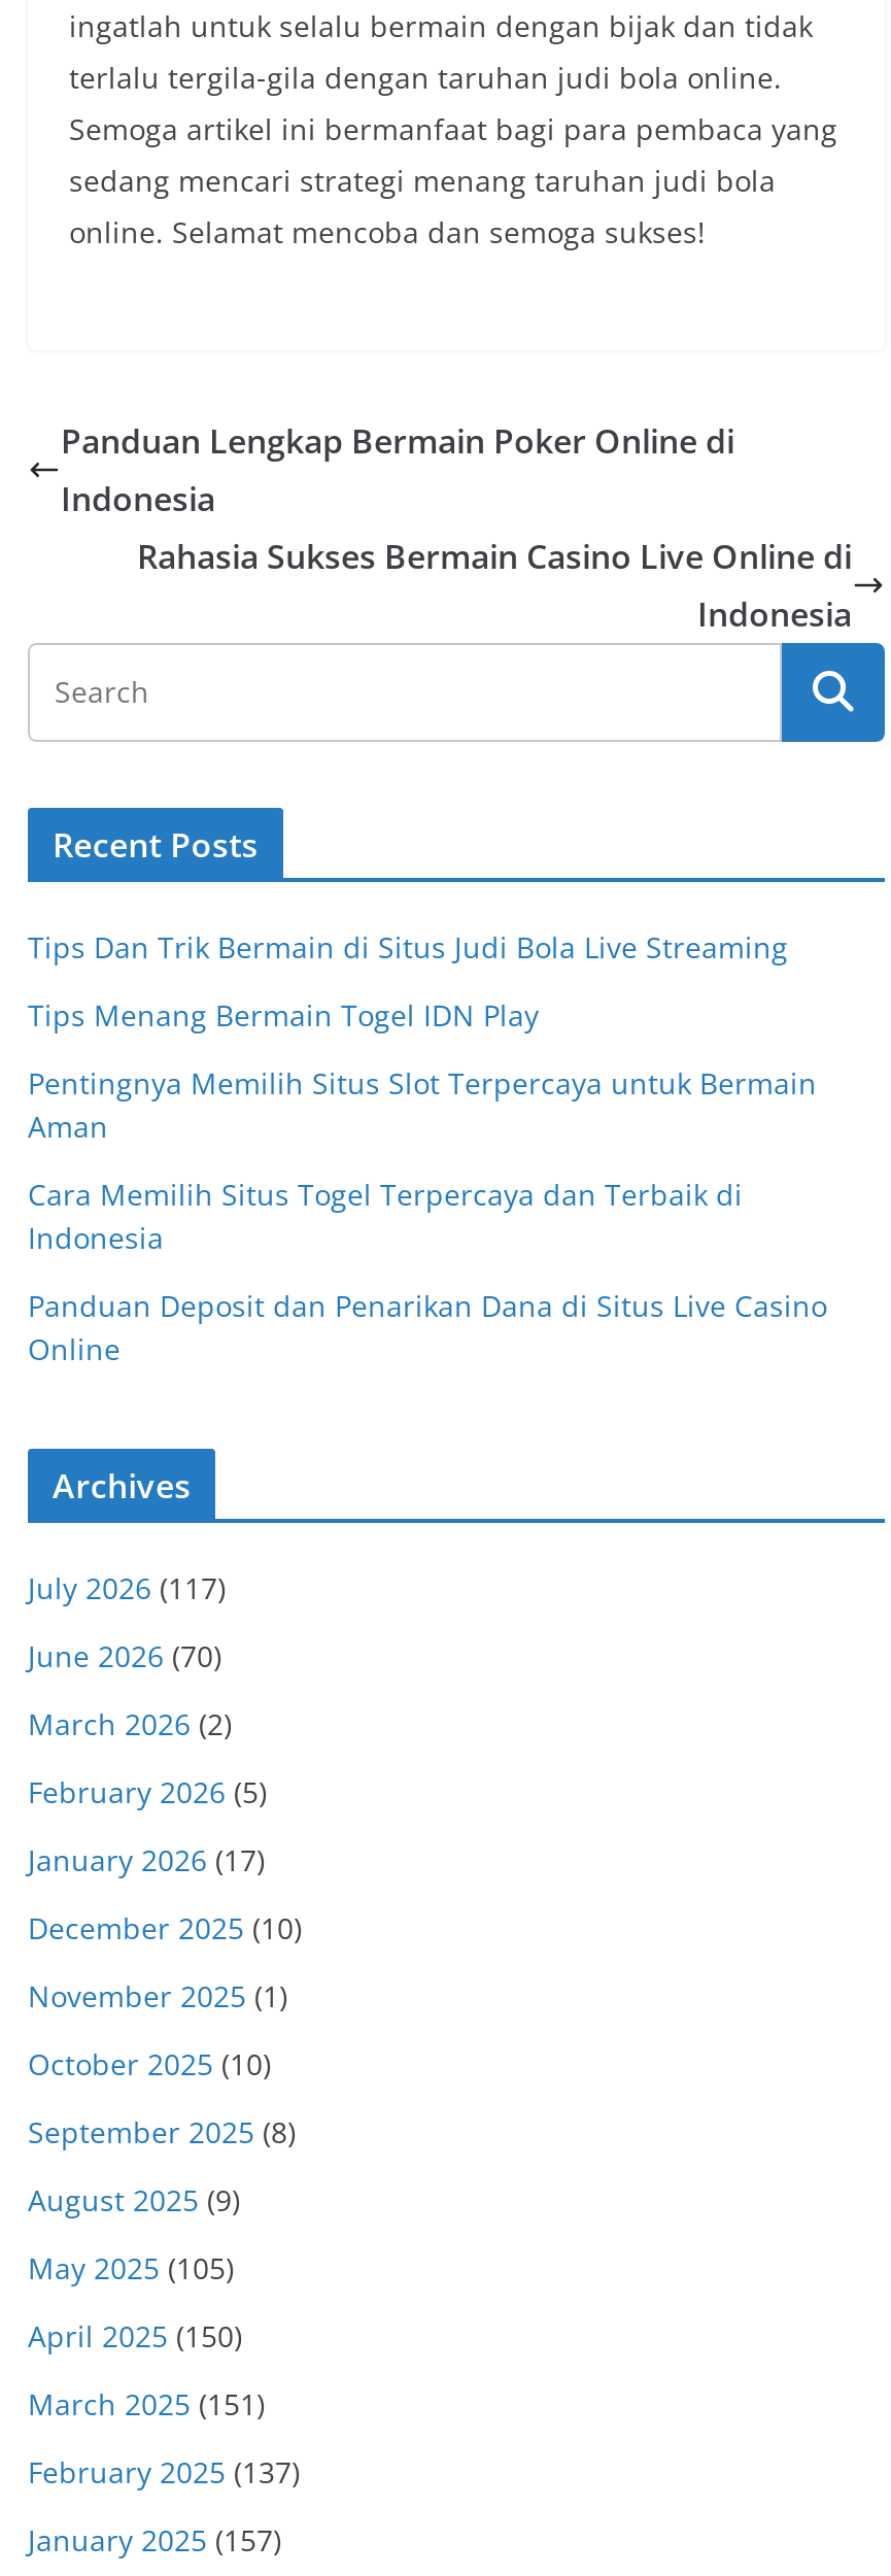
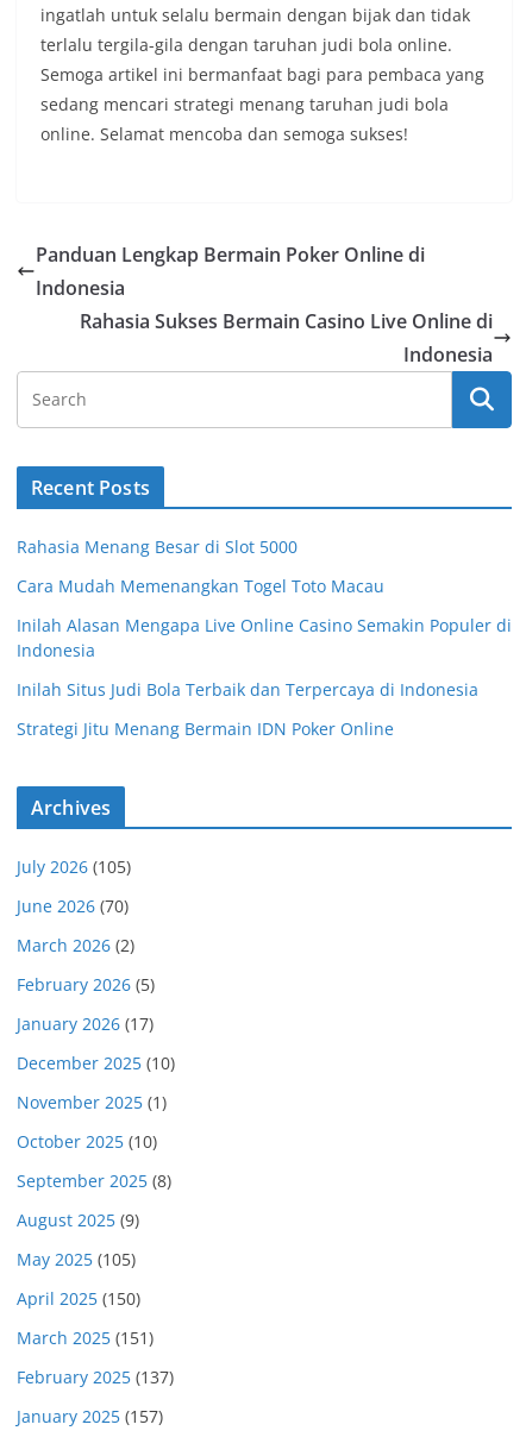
[28,927,817,1214] Tips Dan Trik Bermain di Situs Judi Bola Live Streaming | Tips Menang Bermain Togel IDN Play | Pentingnya Memilih Situs Slot Terpercaya untuk Bermain | Aman | Cara Memilih Situs Togel Terpercaya dan Terbaik di -> [17,535,512,636] Rahasia Menang Besar di Slot 5000 | Cara Mudah Memenangkan Togel Toto Macau | Inilah Alasan Mengapa Live Online Casino Semakin Populer di
[28,1286,827,1368] Panduan Deposit dan Penarikan Dana di Situs Live Casino | Online -> [17,678,478,740] Inilah Situs Judi Bola Terbaik dan Terpercaya di Indonesia | Strategi Jitu Menang Bermain IDN Poker Online
[28,1568,226,1607] July 2026 (117) -> [17,855,131,878] July 2026 (105)

